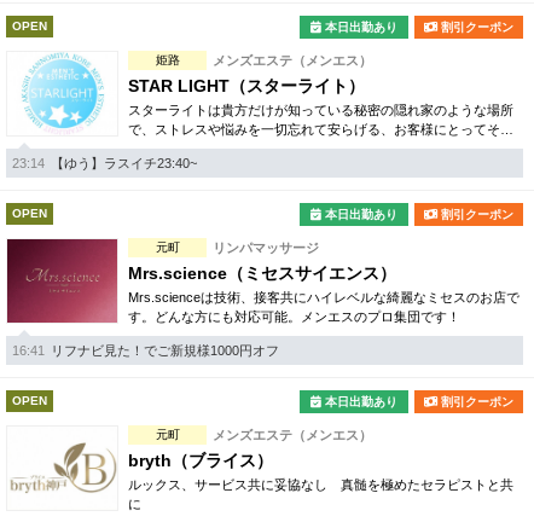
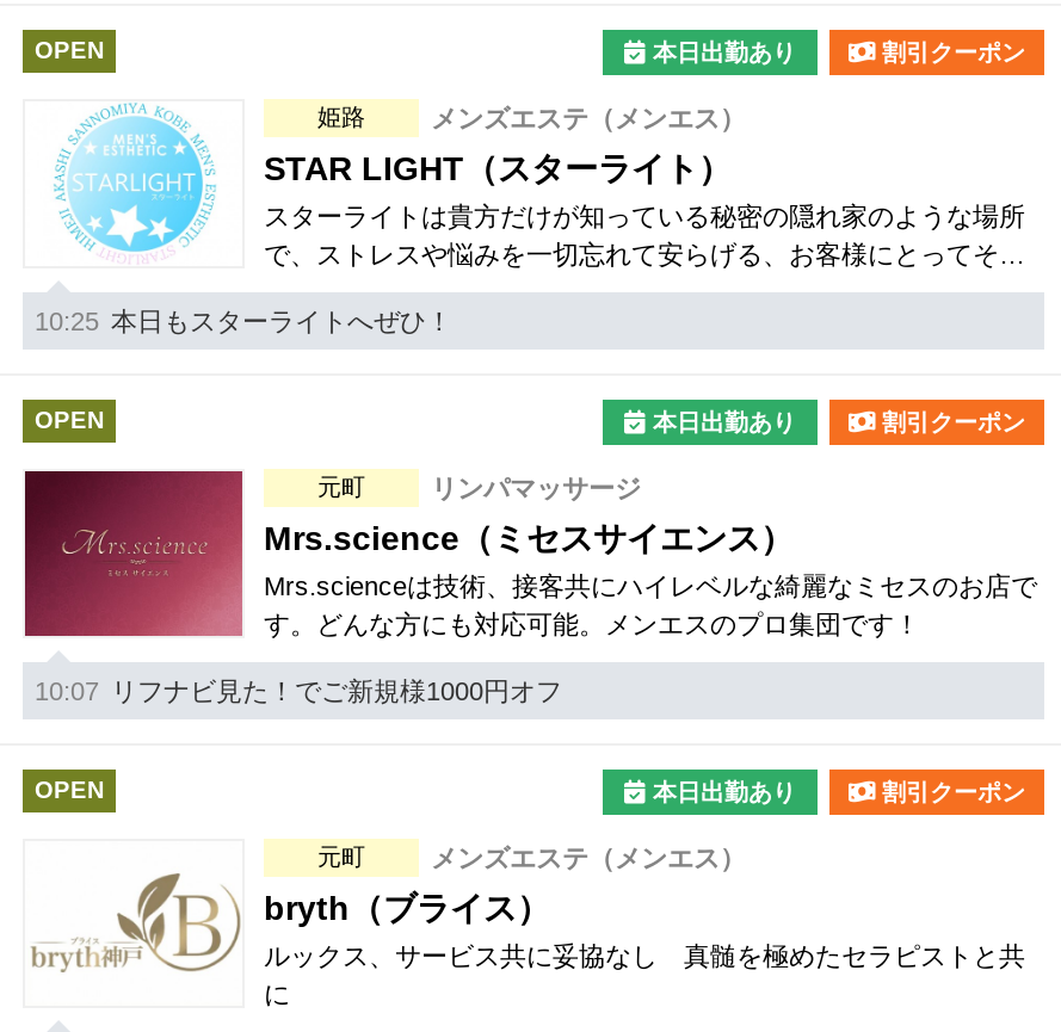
[12,156,197,170] 23:14 【ゆう】ラスイチ23:40~ -> [35,307,452,335] 10:25 本日もスターライトへぜひ！
[12,343,279,358] 16:41 リフナビ見た！でご新規様1000円オフ -> [35,676,562,705] 10:07 リフナビ見た！でご新規様1000円オフ

